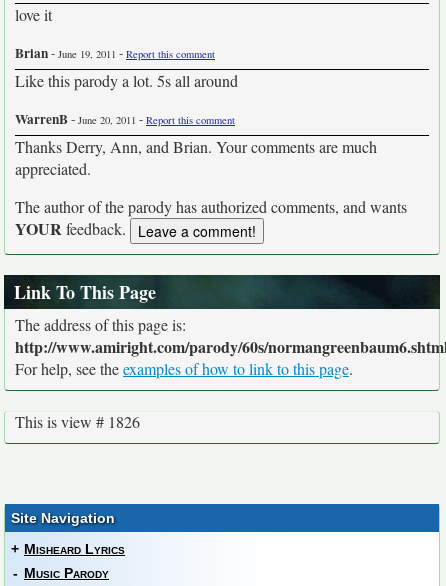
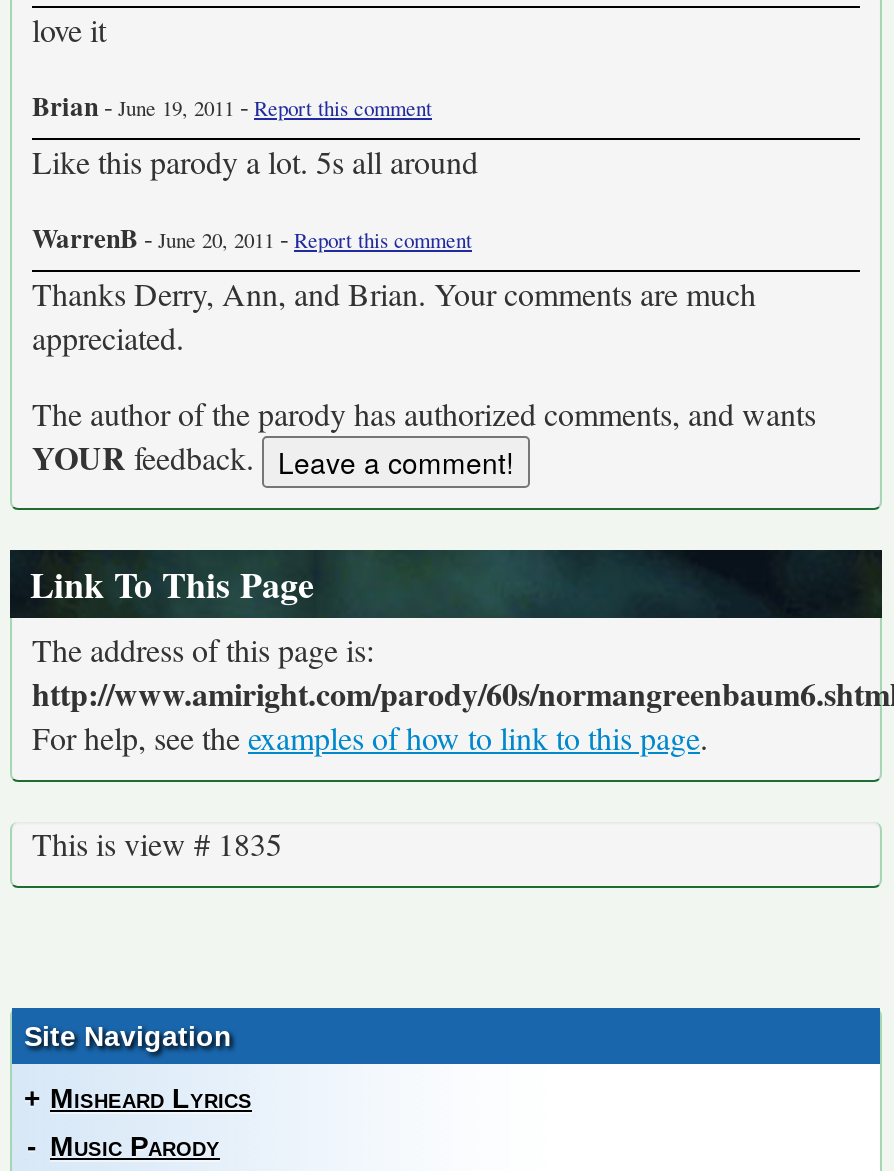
[15,411,140,432] This is view # 1826 -> [32,823,282,865] This is view # 1835

